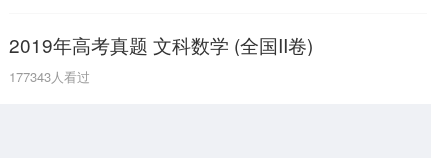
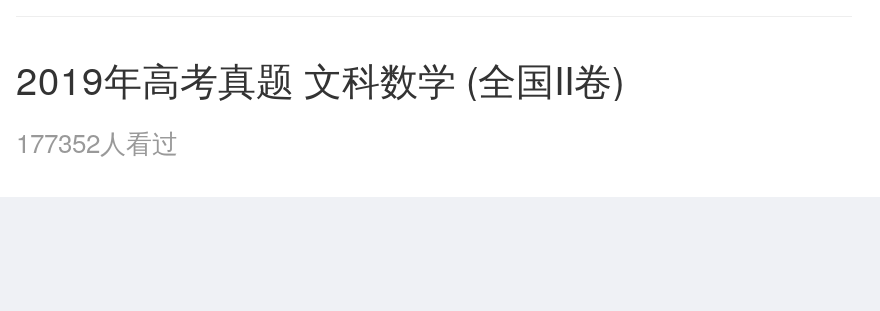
[9,67,90,86] 177343人看过 -> [16,123,178,161] 177352人看过

